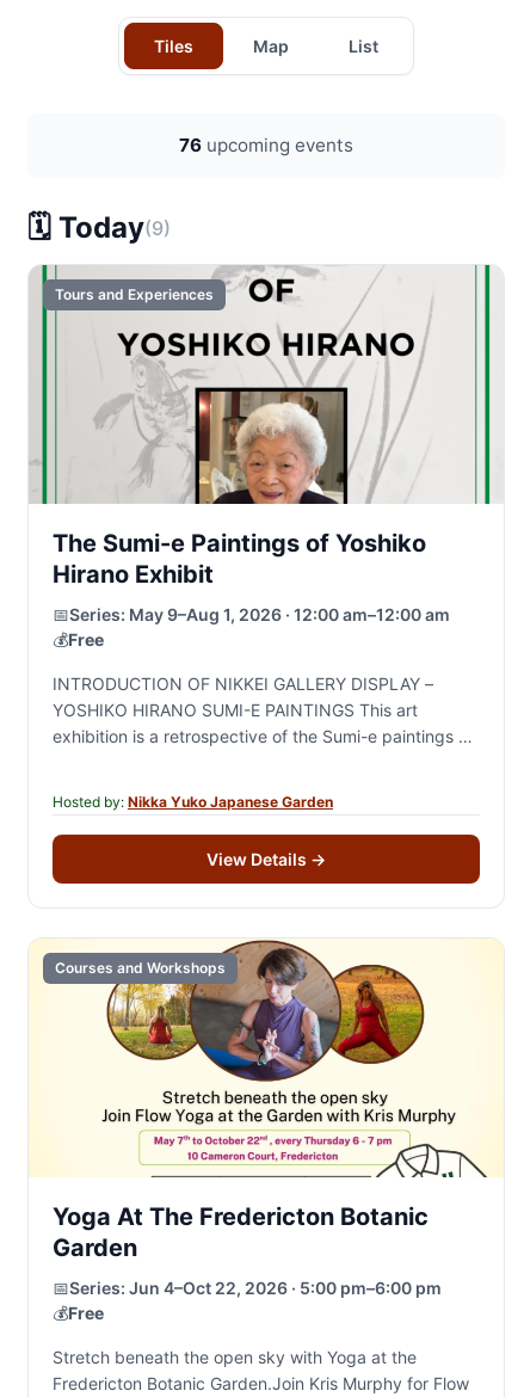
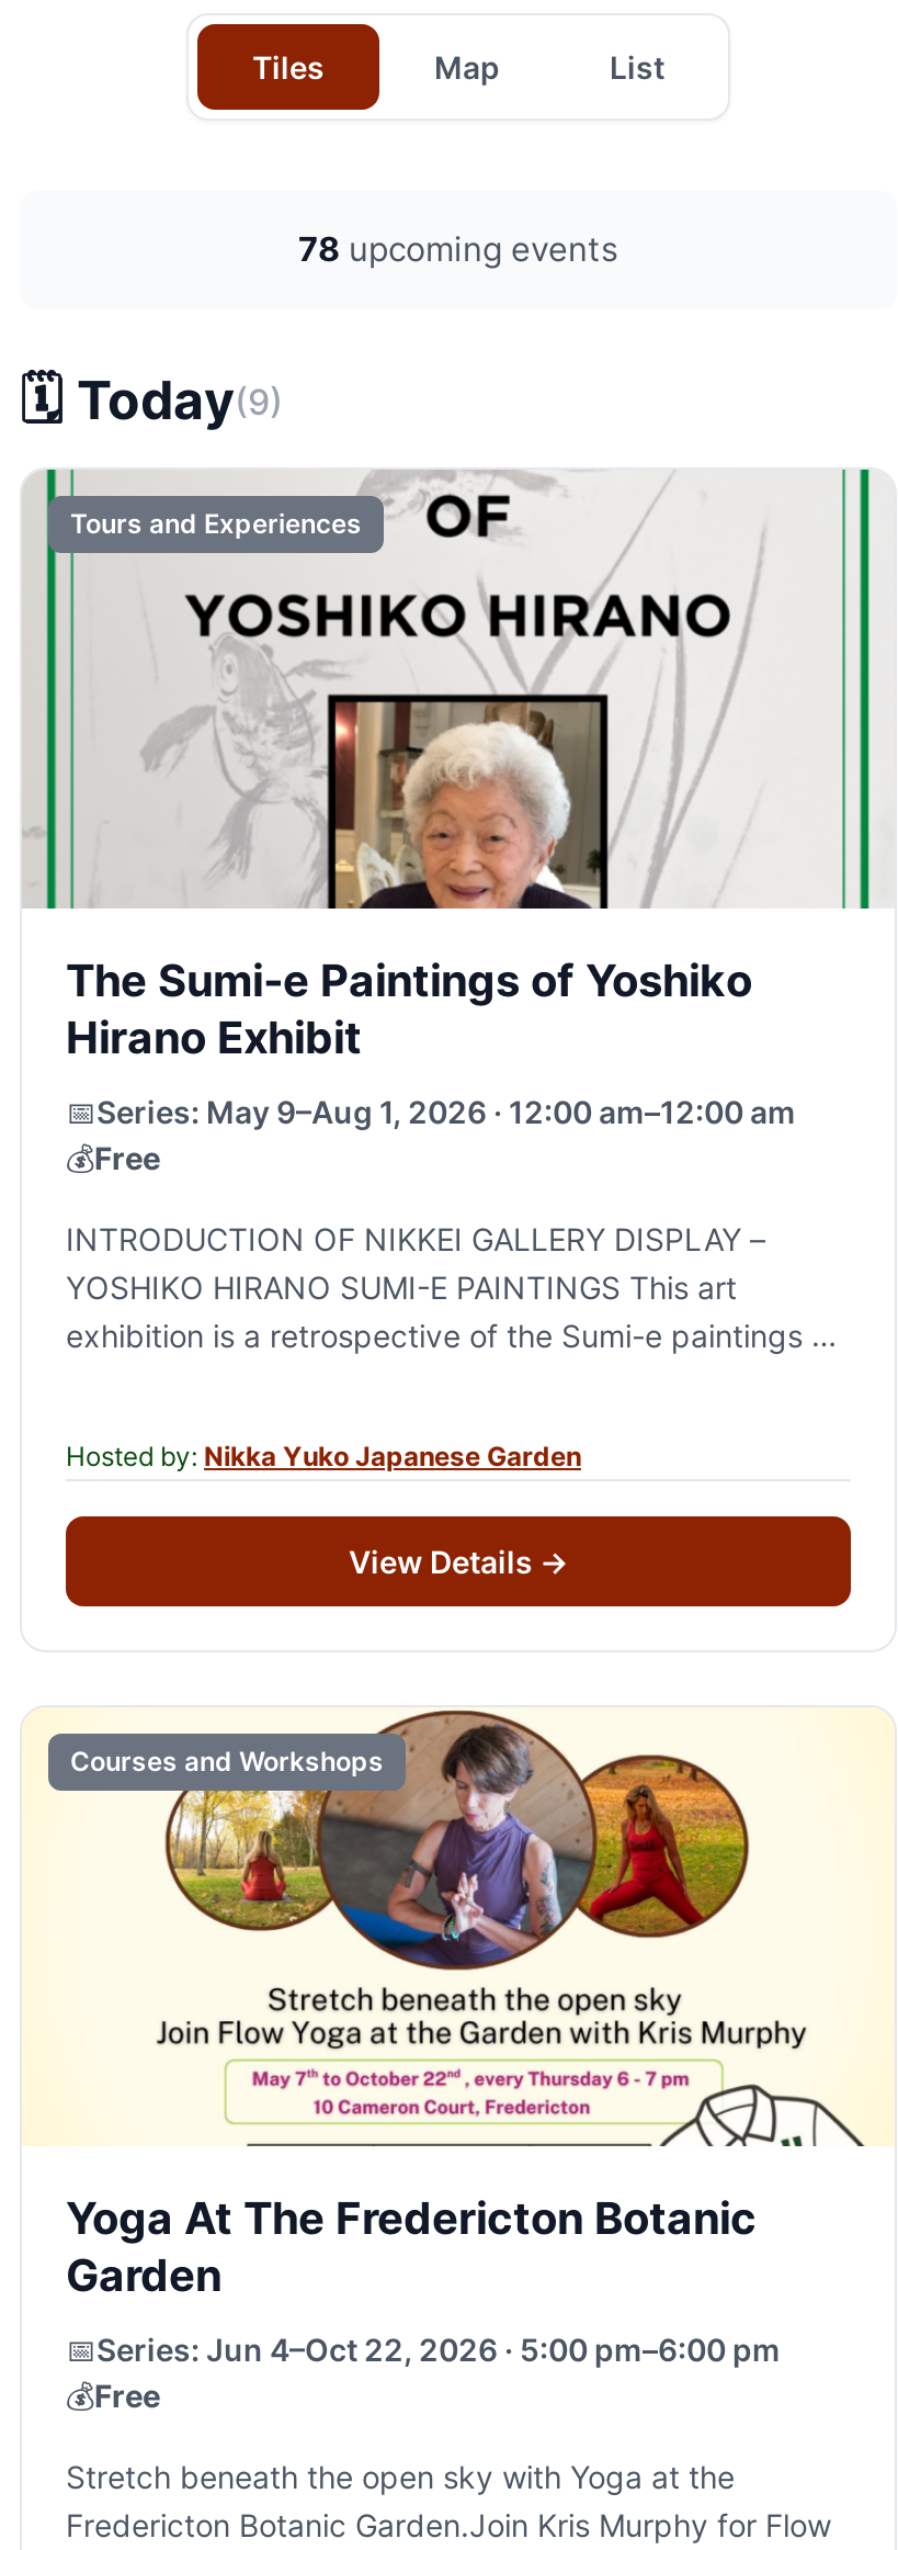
[179,133,353,156] 76 upcoming events -> [298,228,618,269] 78 upcoming events

